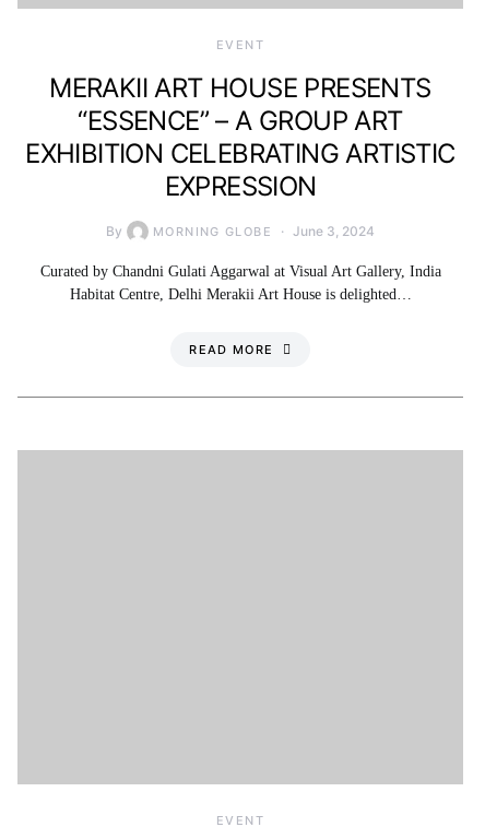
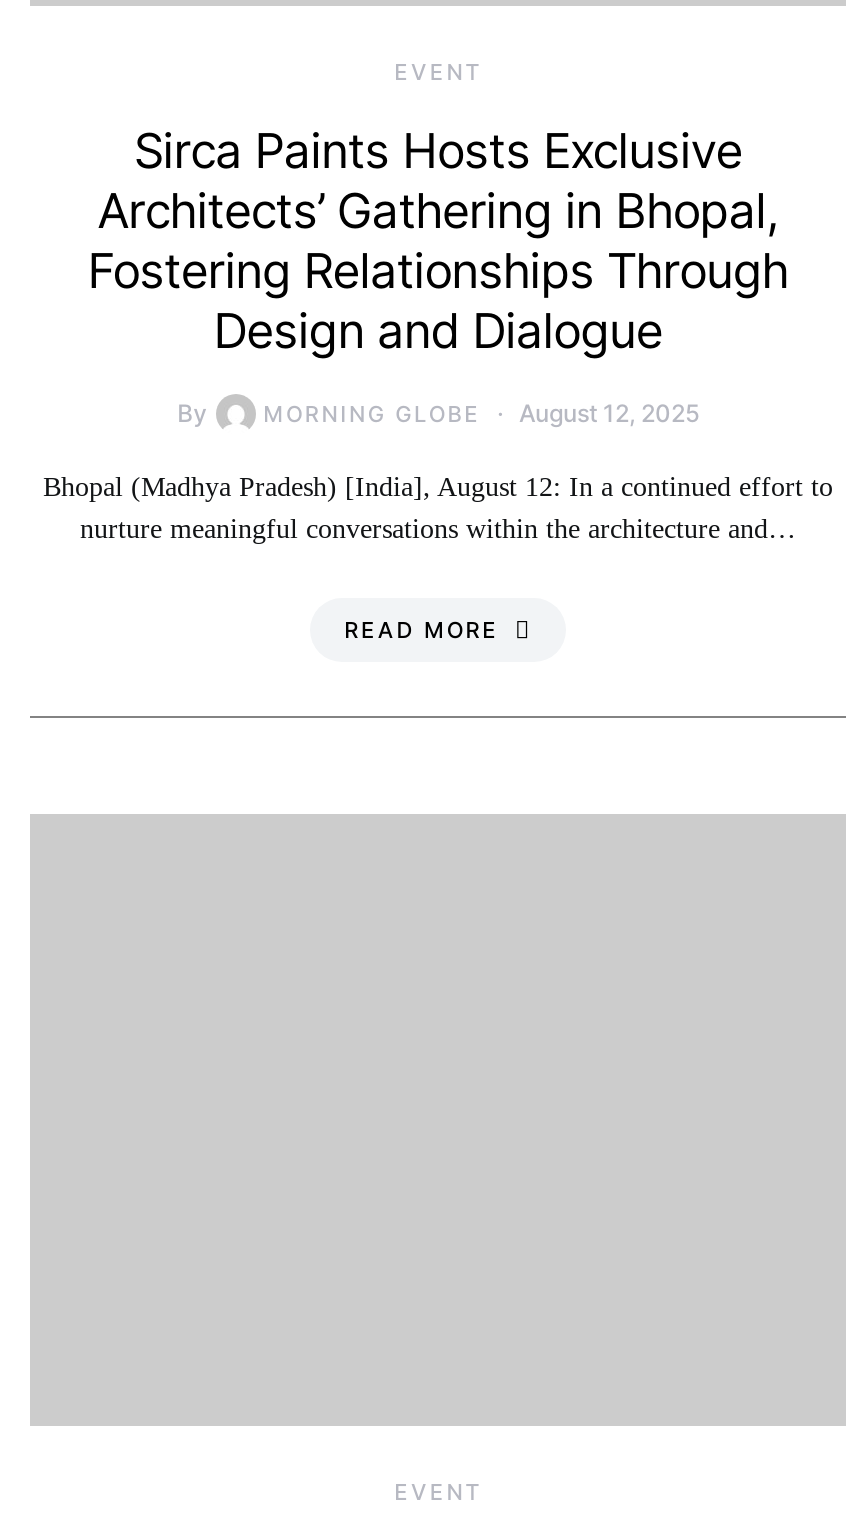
[25,72,455,202] MERAKII ART HOUSE PRESENTS | “ESSENCE” – A GROUP ART | EXHIBITION CELEBRATING ARTISTIC | EXPRESSION -> [88,122,788,360] Sirca Paints Hosts Exclusive | Architects’ Gathering in Bhopal, | Fostering Relationships Through | Design and Dialogue
[106,223,375,239] By MORNING GLOBE June 3, 2024 -> [177,398,699,428] By MORNING GLOBE August 12, 2025
[40,263,441,303] Curated by Chandni Gulati Aggarwal at Visual Art Gallery, India | Habitat Centre, Delhi Merakii Art House is delighted… -> [43,472,833,544] Bhopal (Madhya Pradesh) [India], August 12: In a continued effort to | nurture meaningful conversations within the architecture and…

